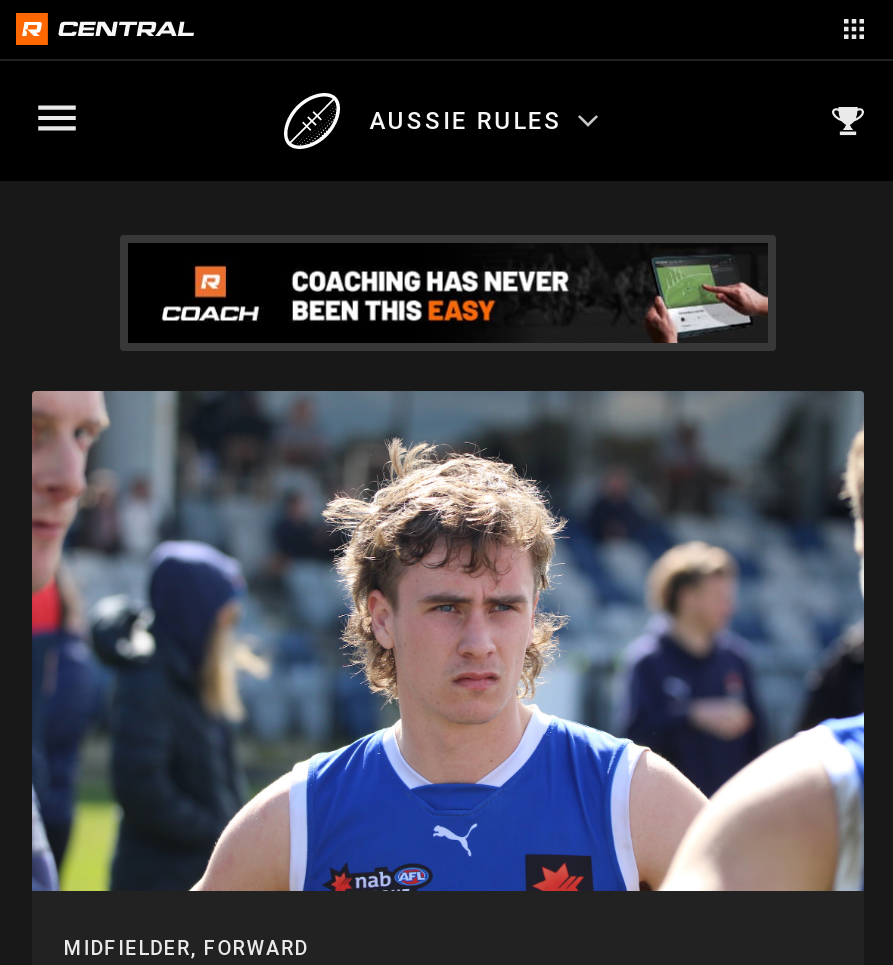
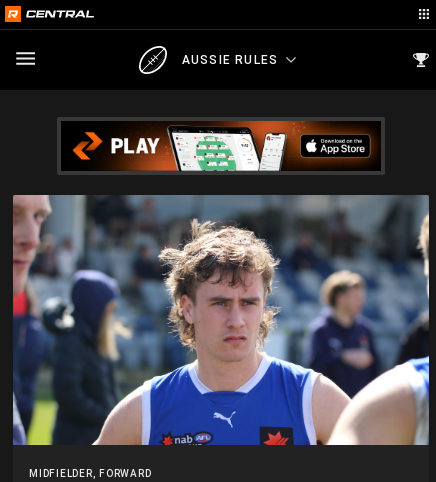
[152,243,770,345] [image] -> [72,120,381,172] [image]

